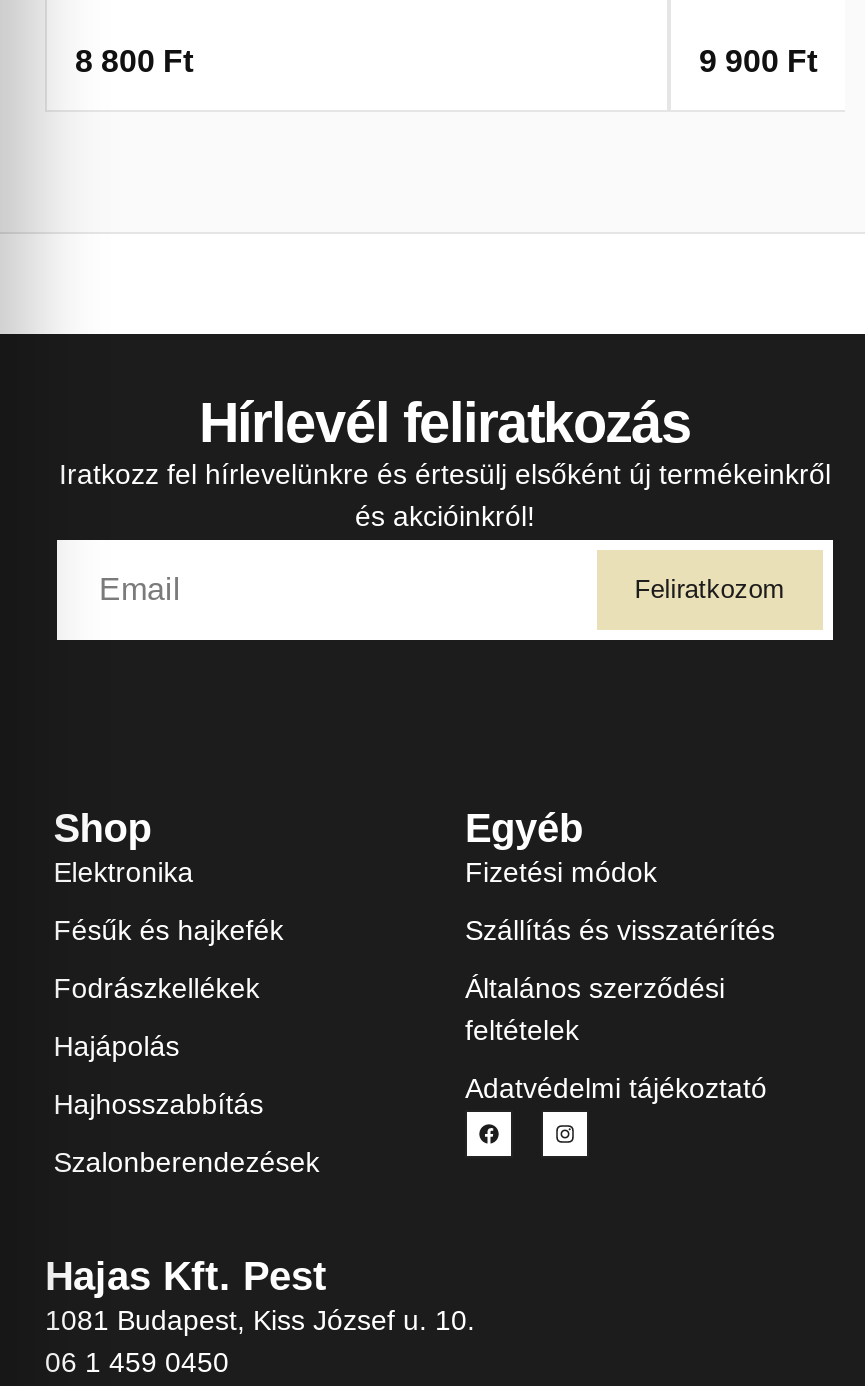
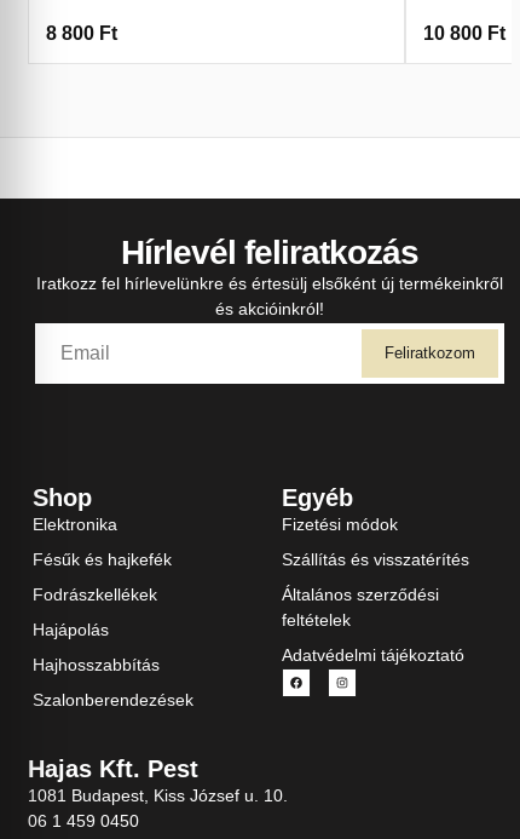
[699,44,817,78] 9 900 Ft -> [423,23,505,44] 10 800 Ft

